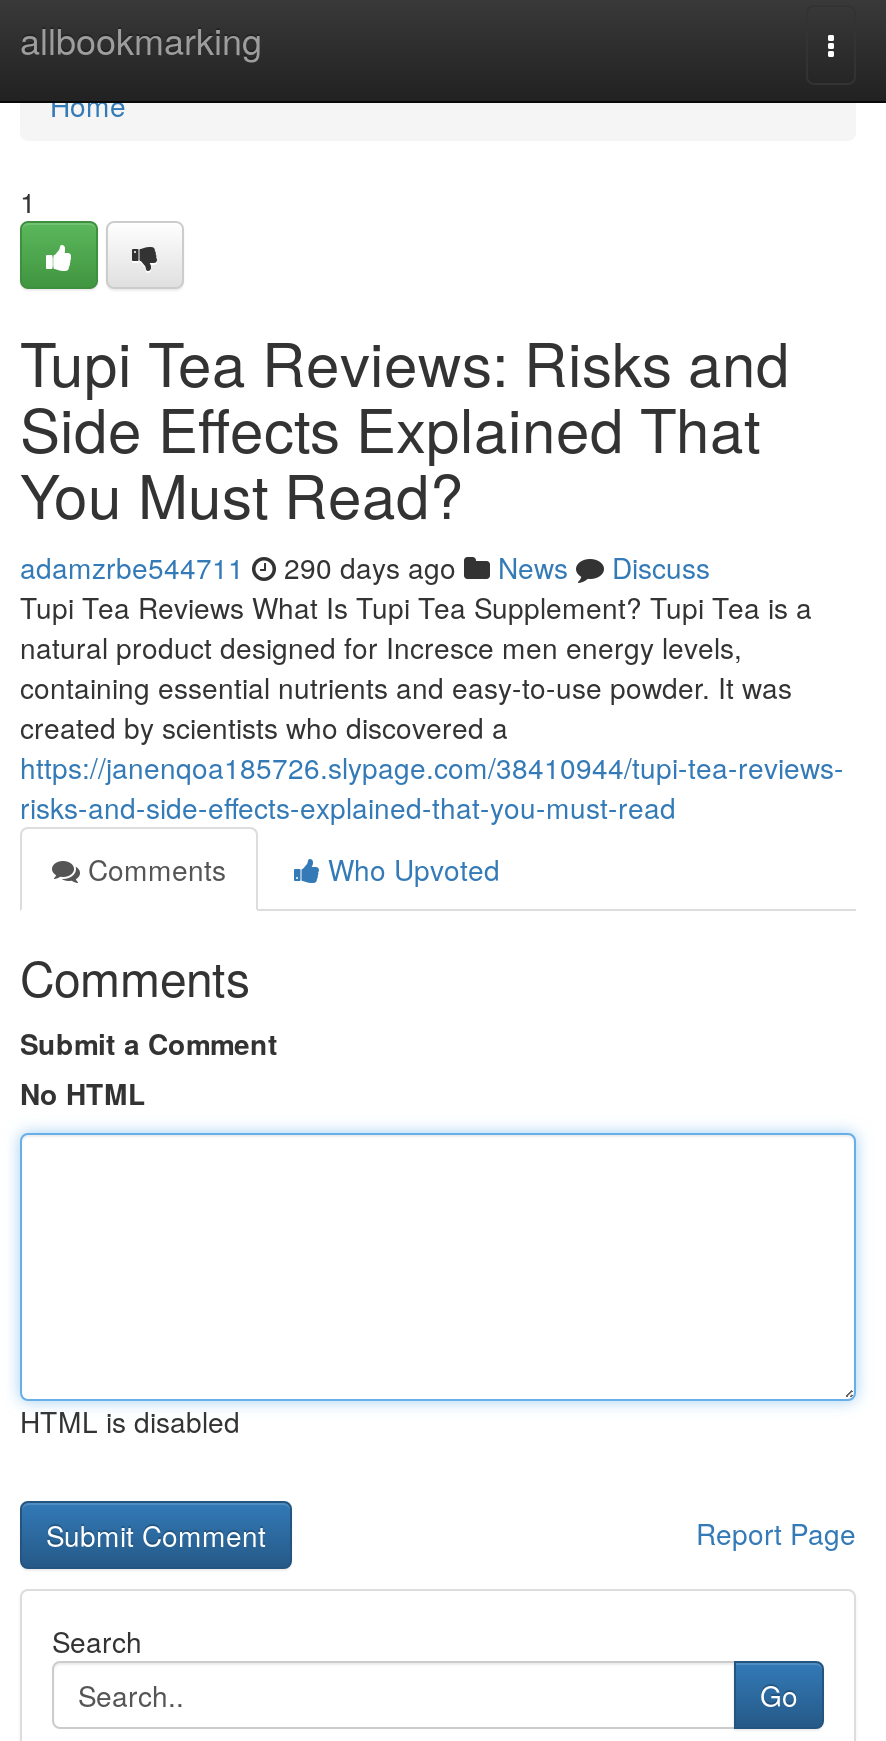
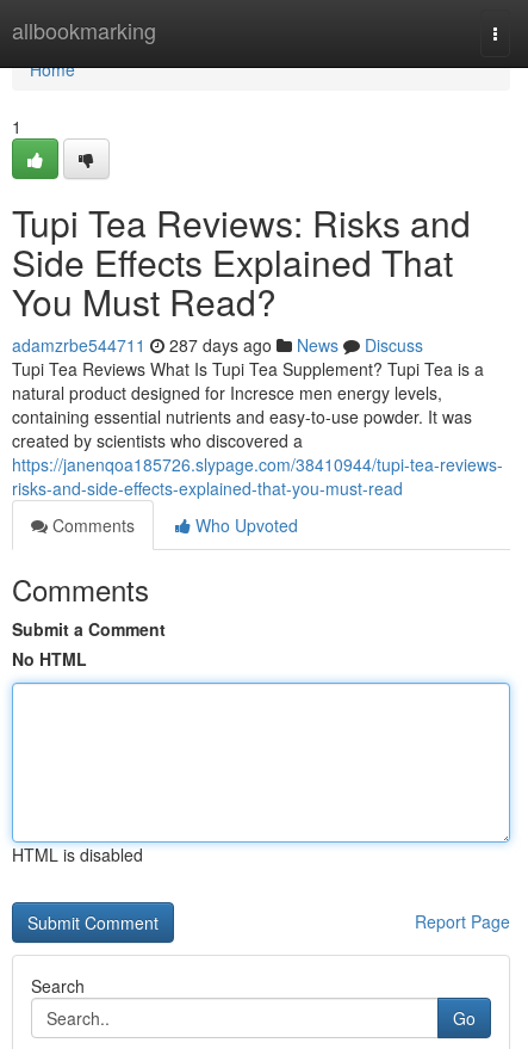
[20,547,710,587] adamzrbe544711 290 days ago News Discuss -> [12,333,423,357] adamzrbe544711 287 days ago News Discuss

